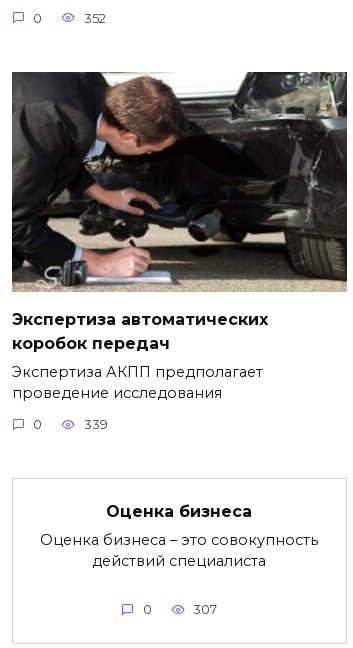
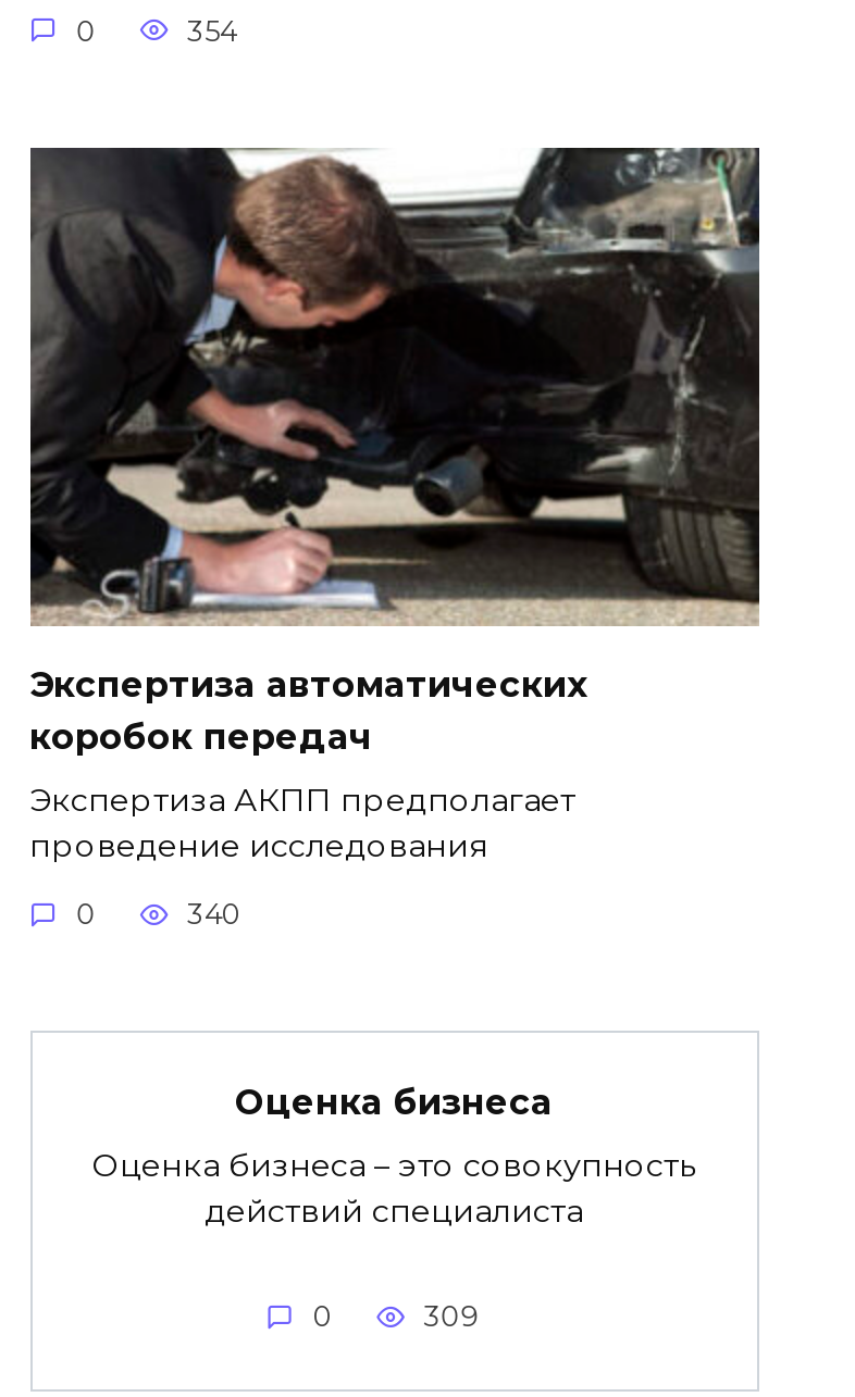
[84,11,106,26] 352 -> [187,15,237,47] 354
[84,417,108,432] 339 -> [187,899,241,931] 340
[193,602,217,617] 307 -> [424,1301,478,1334] 309

